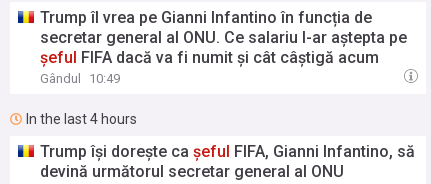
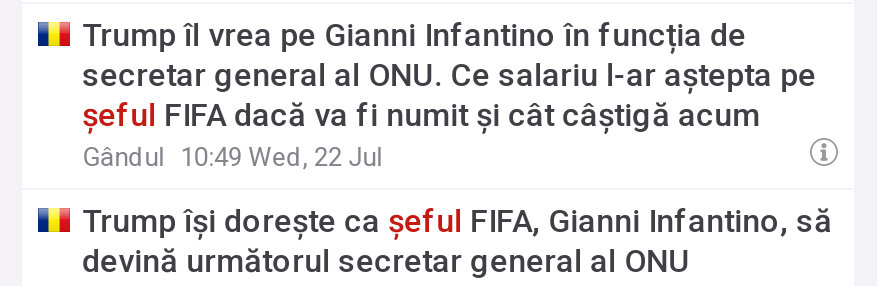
[26,71,137,127] Gândul 10:49 | In the last 4 hours -> [82,142,382,172] Gândul 10:49 Wed, 22 Jul

